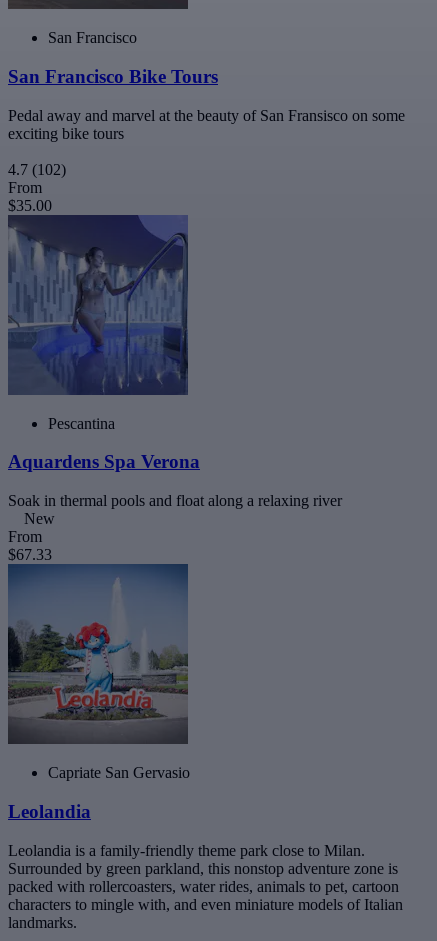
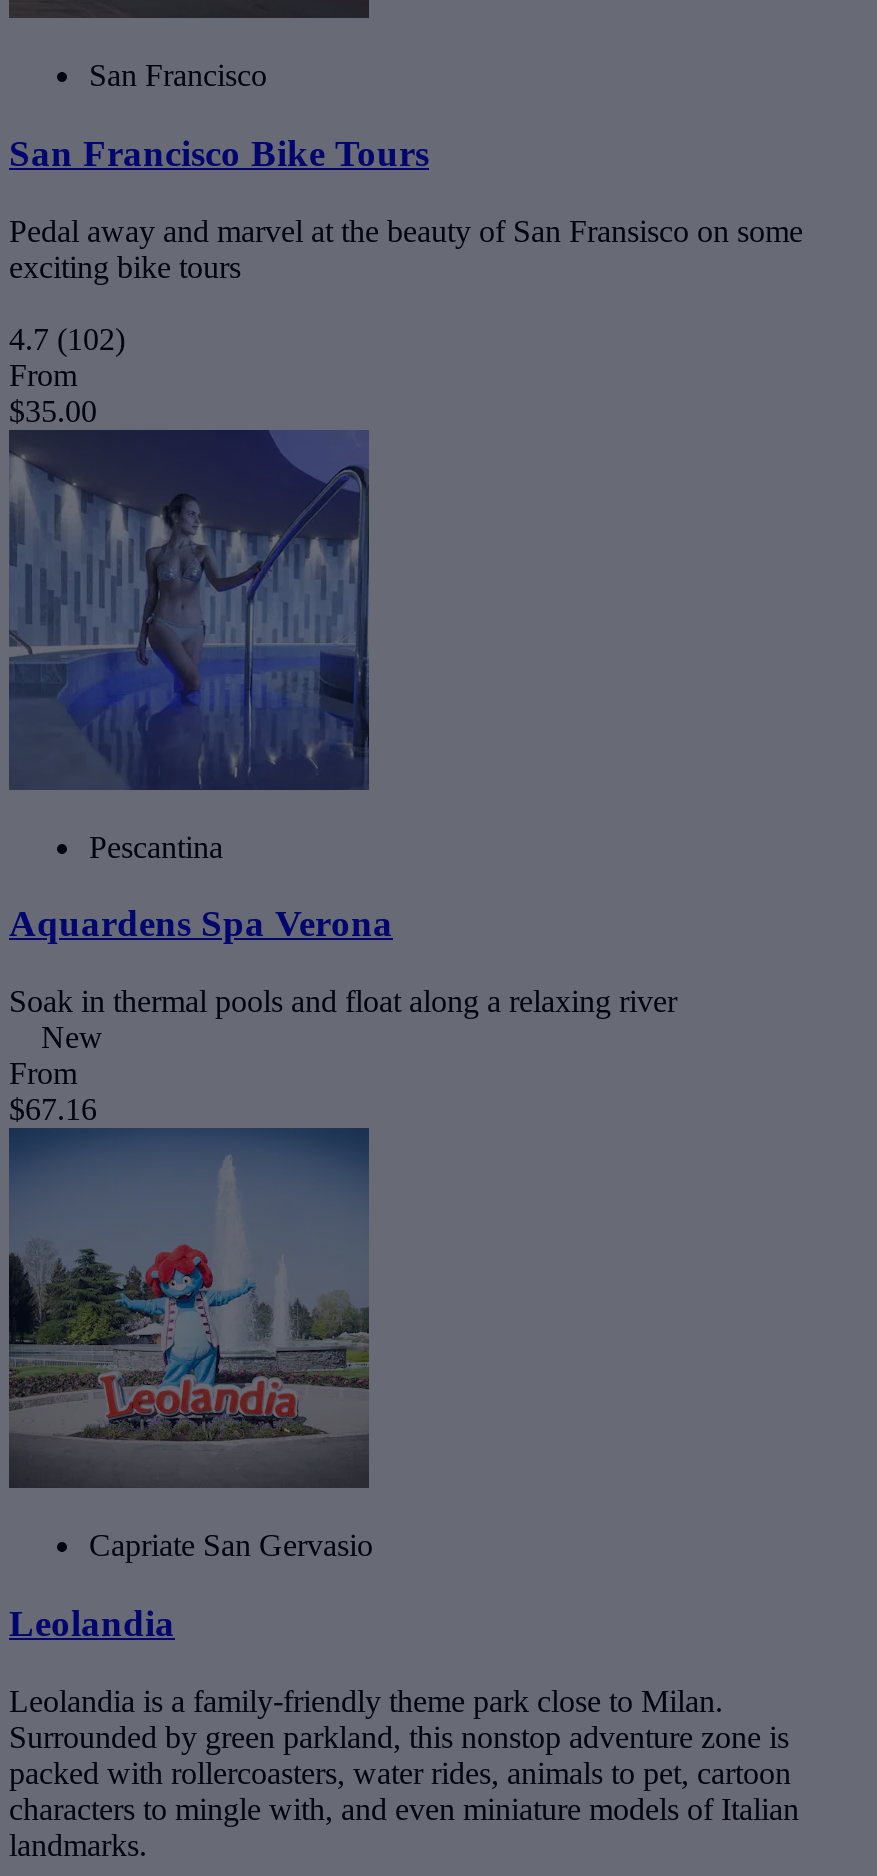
[8,546,52,563] $67.33 -> [9,1092,97,1126] $67.16

